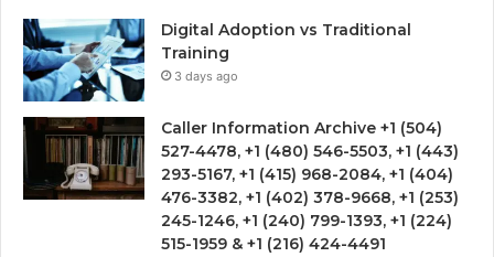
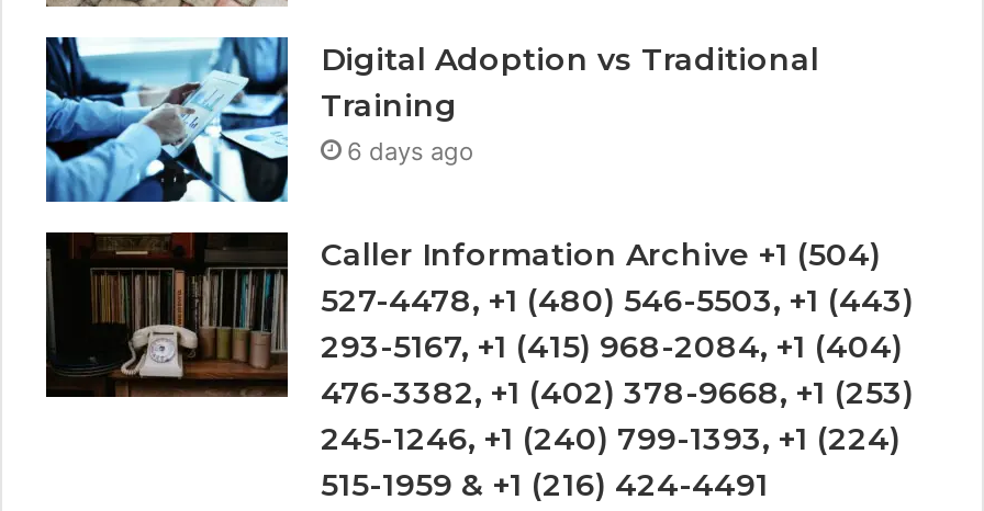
[174,68,238,84] 3 days ago -> [347,136,474,166] 6 days ago

